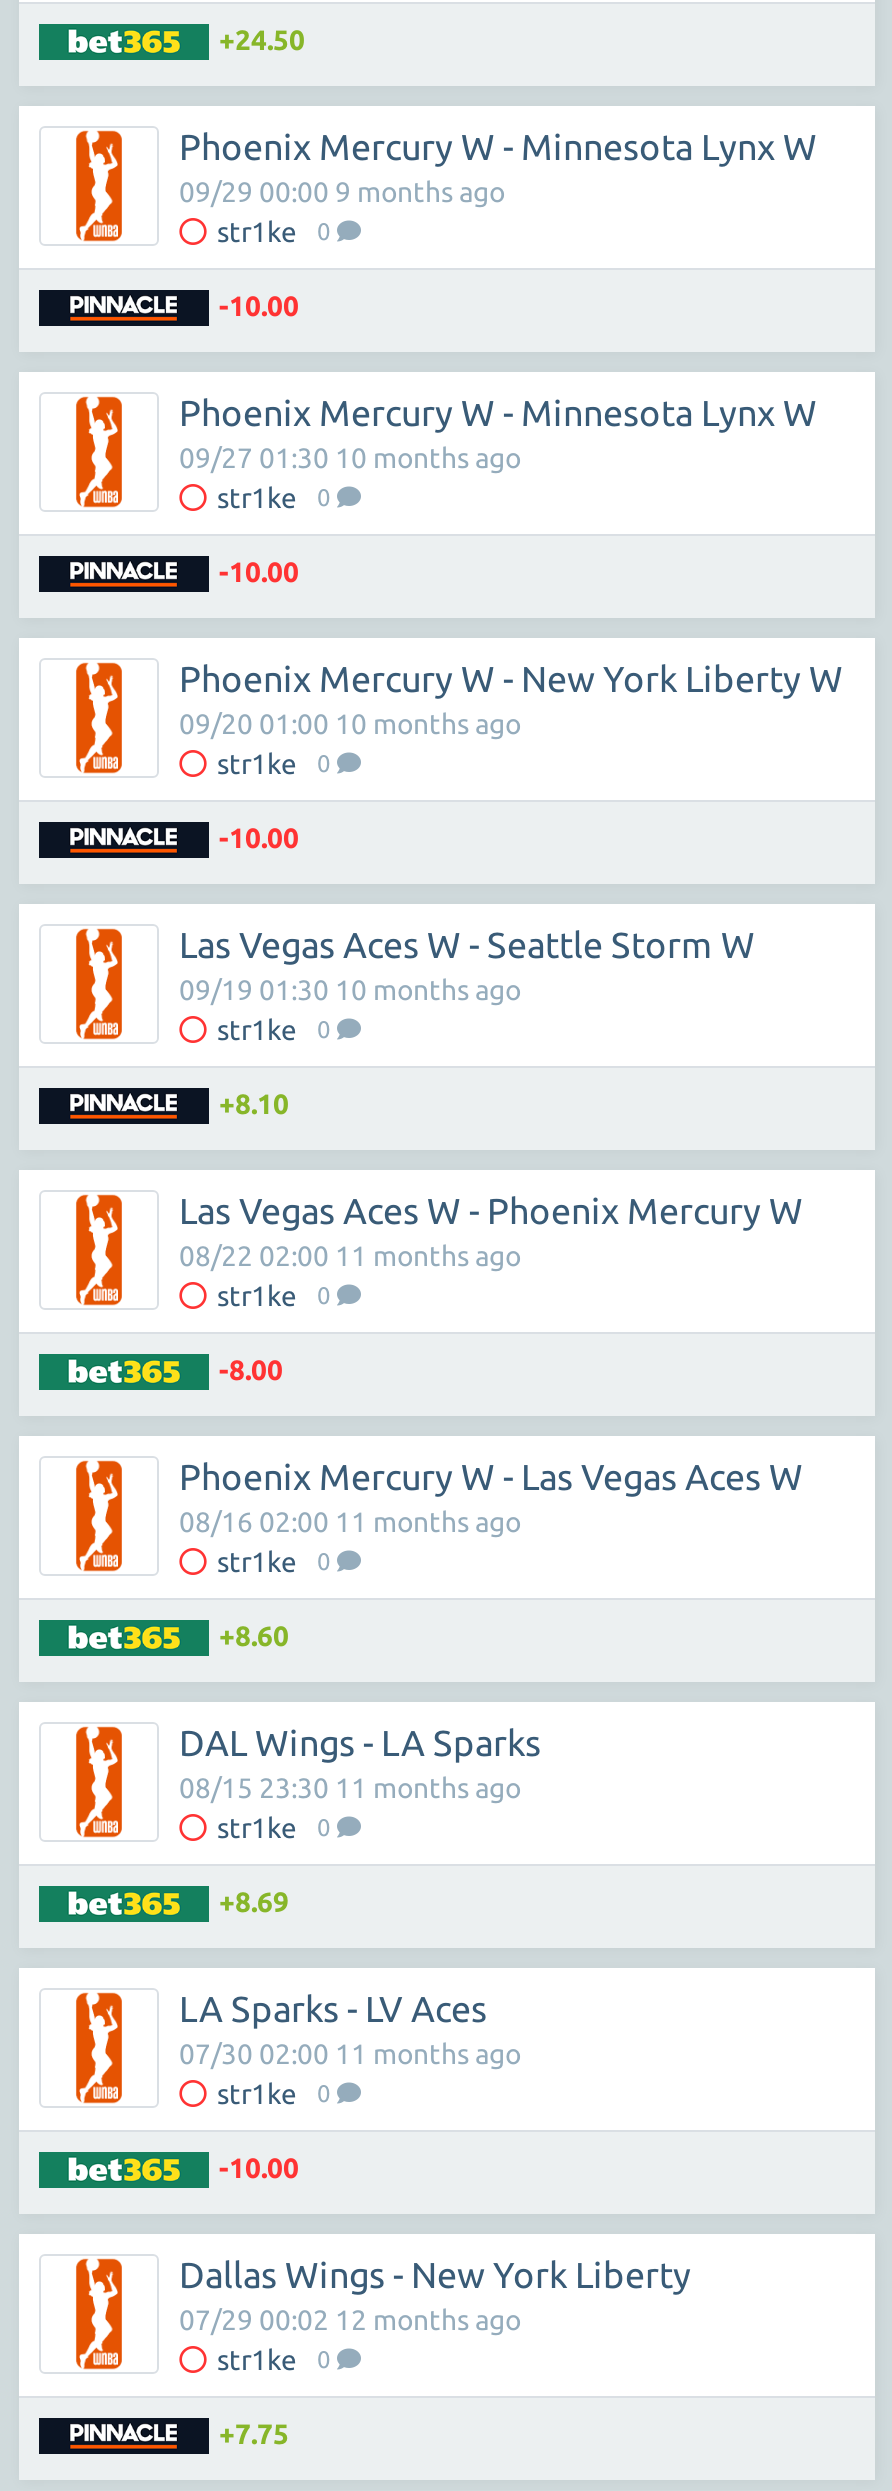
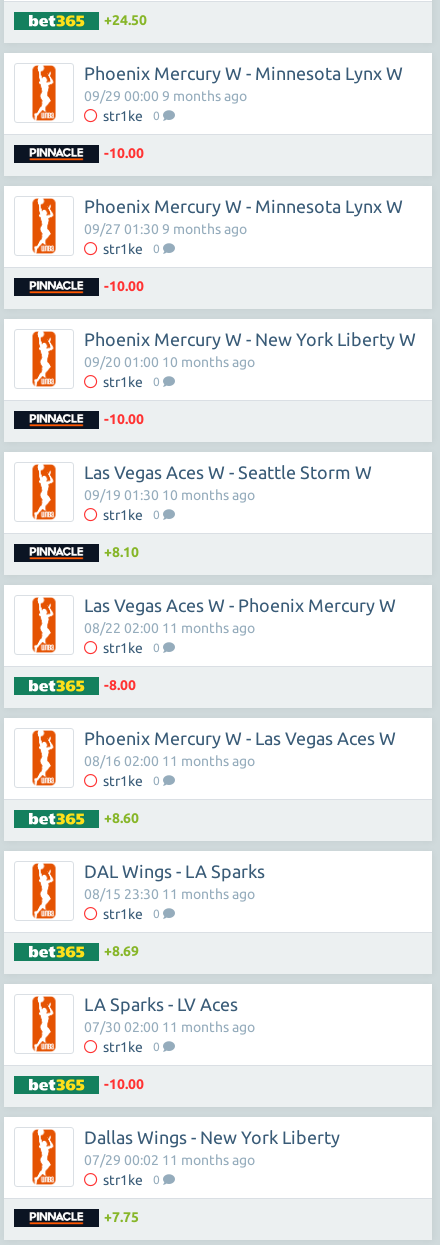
[179,442,521,474] 09/27 01:30 10 months ago -> [84,221,247,237] 09/27 01:30 9 months ago
[179,2304,521,2336] 07/29 00:02 12 months ago -> [84,1152,255,1168] 07/29 00:02 11 months ago

